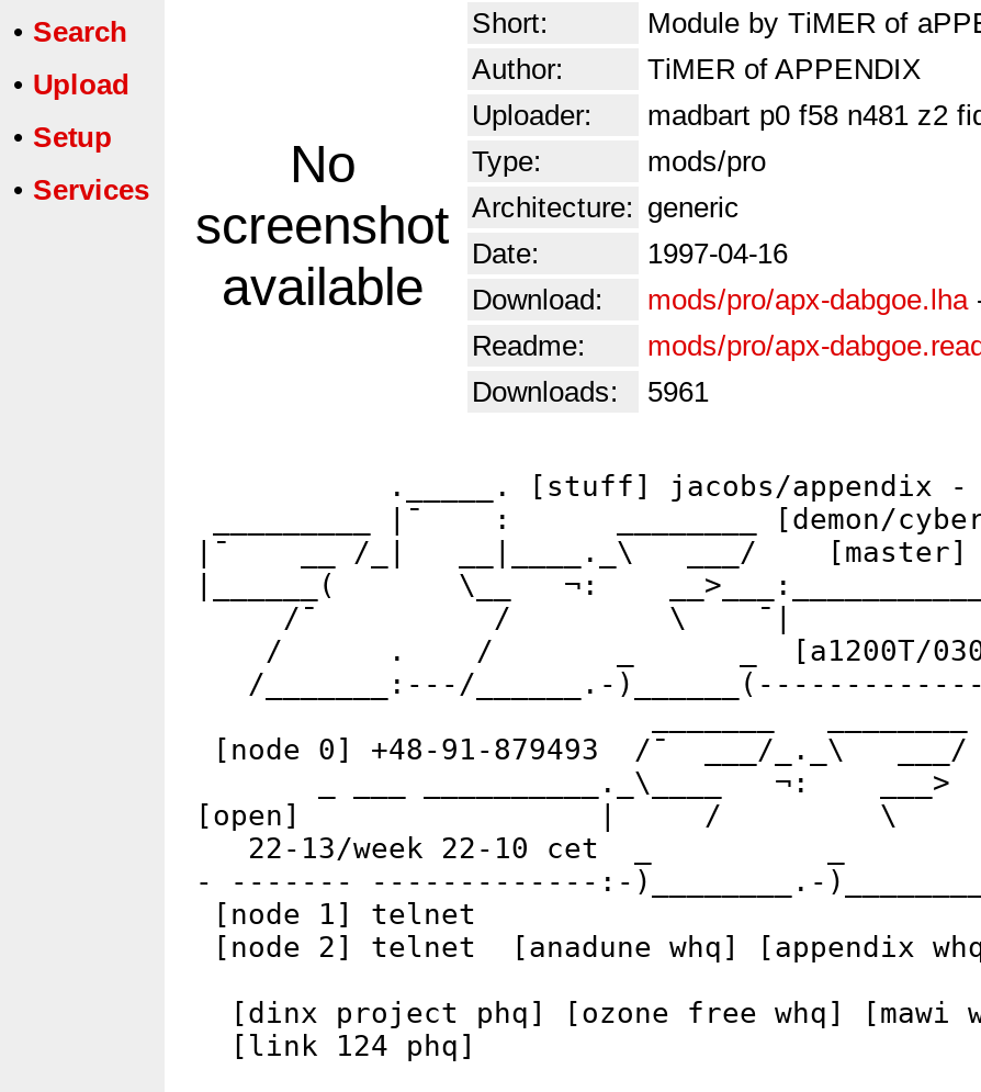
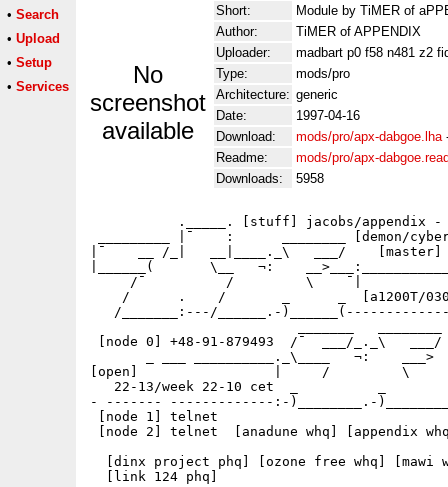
[472,375,709,408] Downloads: 5961 -> [216,171,324,186] Downloads: 5958

